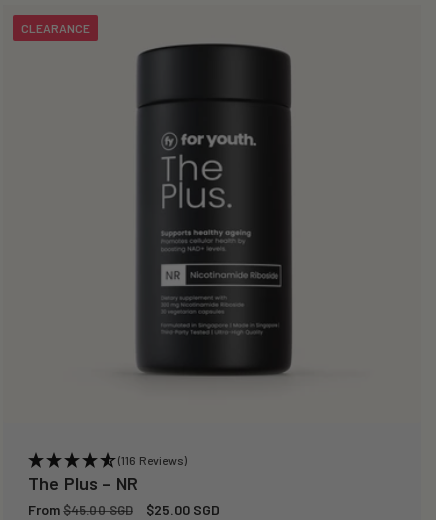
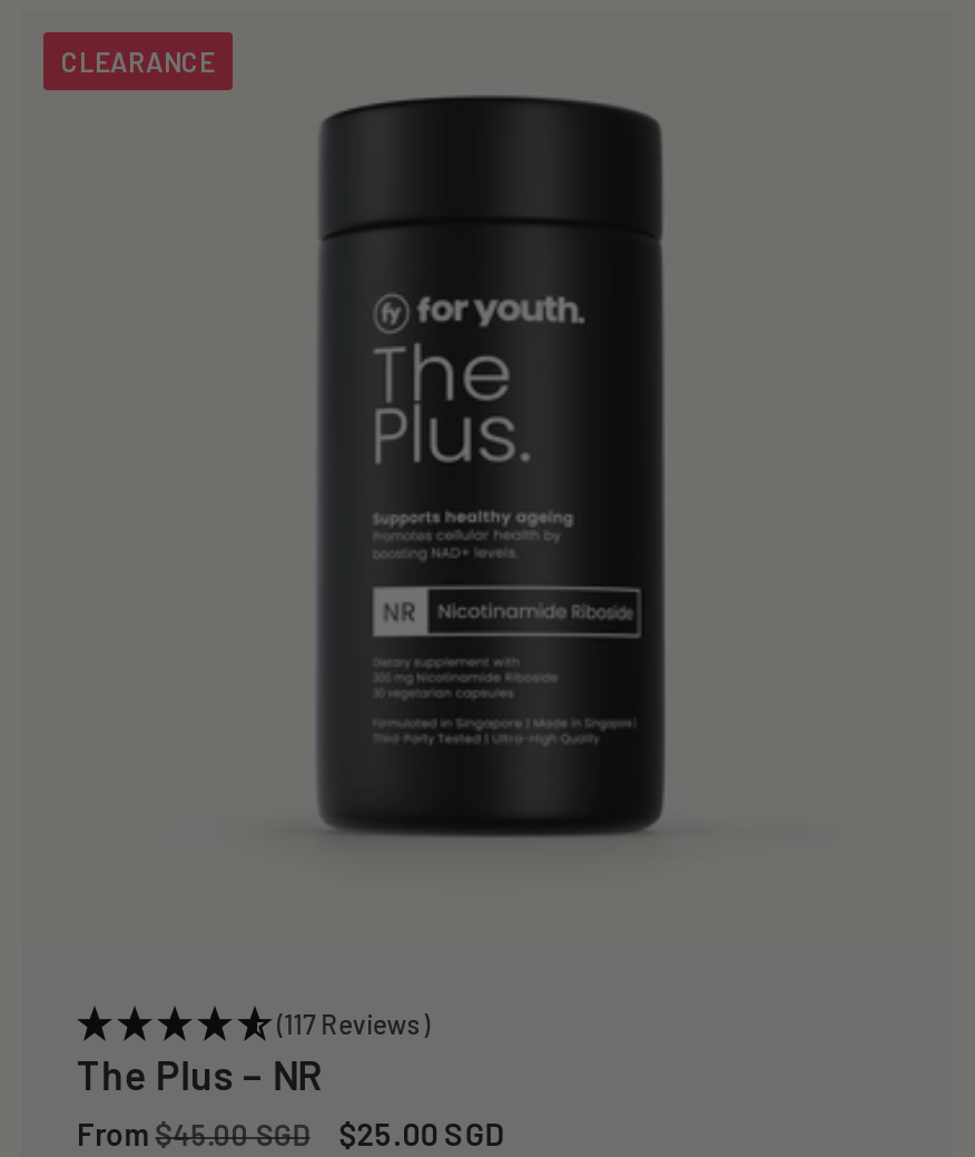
[118,452,188,466] (116 Reviews) -> [277,1007,430,1038] (117 Reviews)

